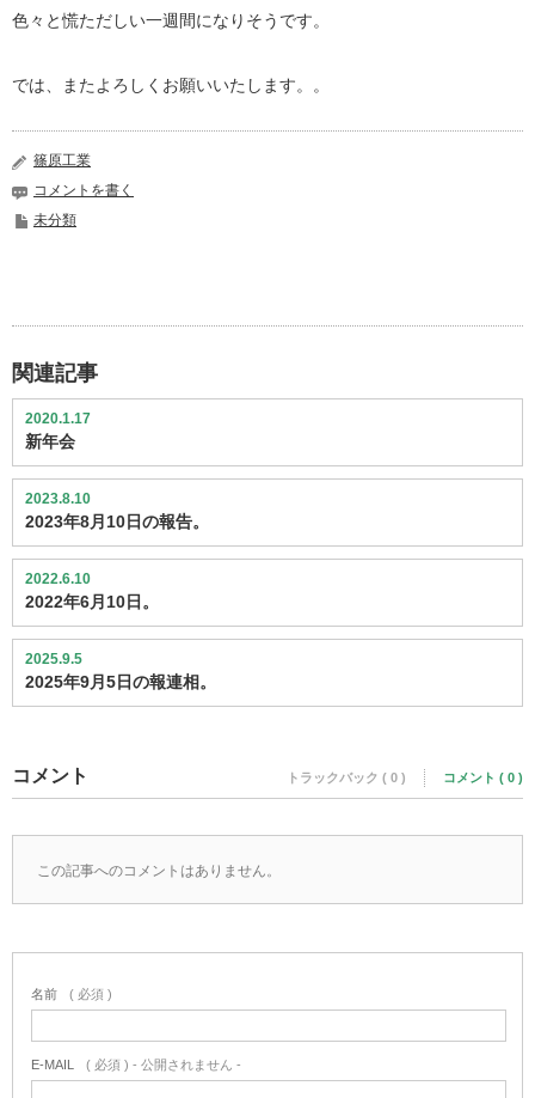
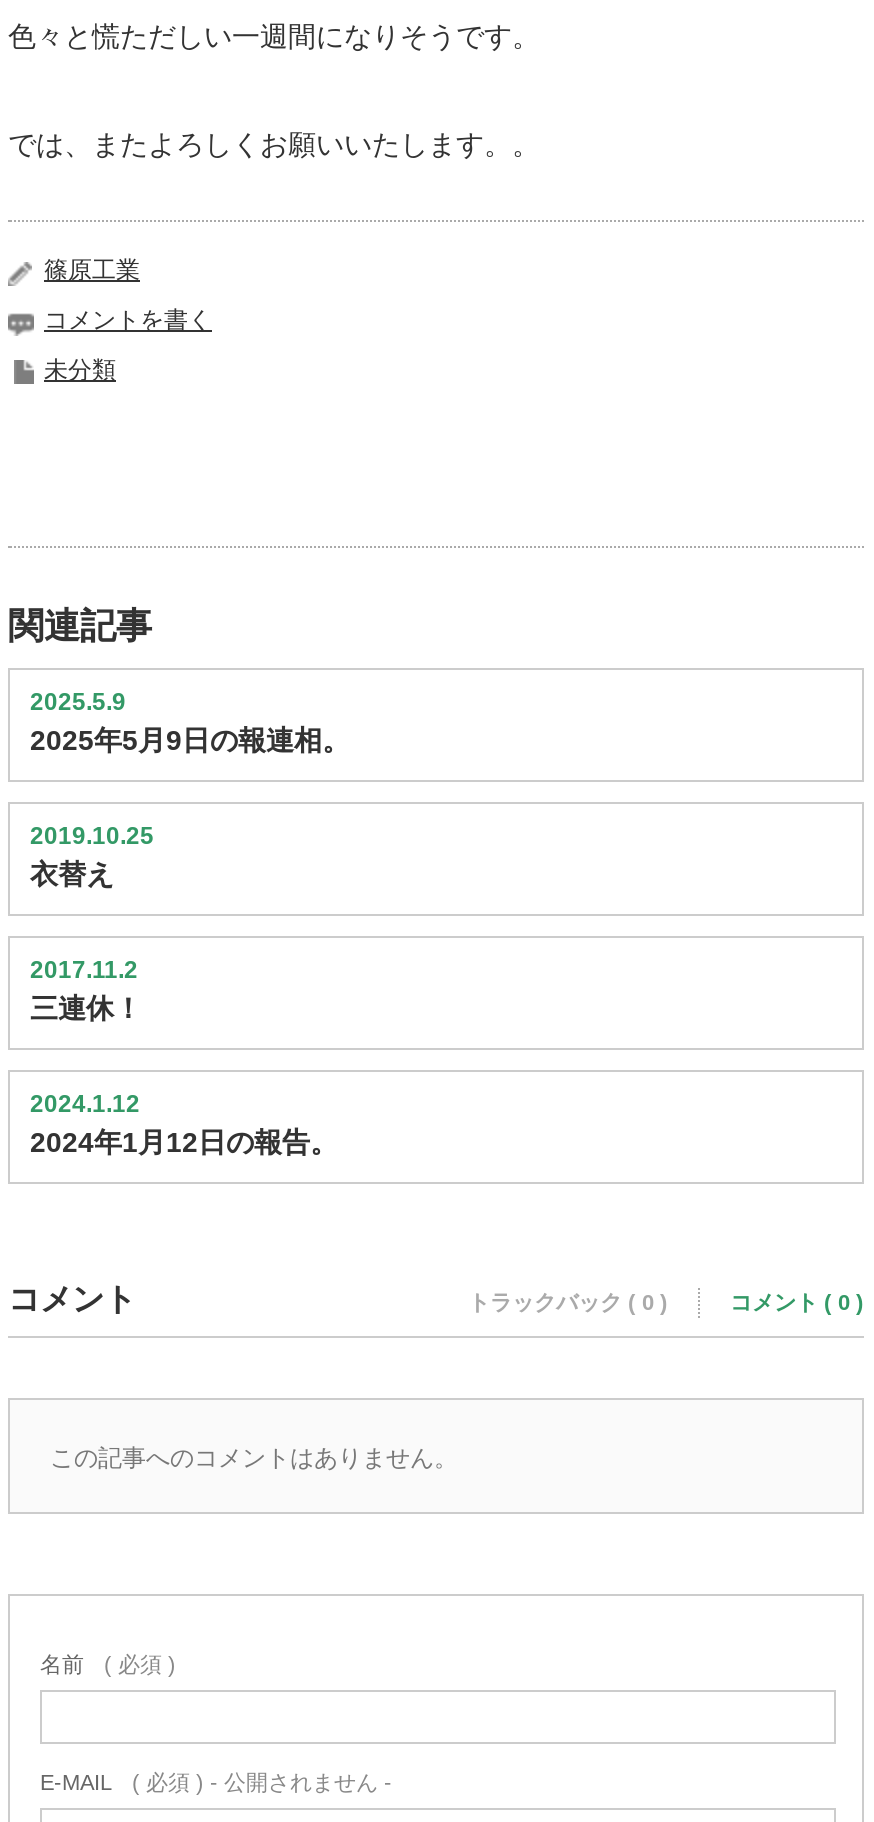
[25,410,91,451] 2020.1.17 | 新年会 -> [30,688,350,756] 2025.5.9 | 2025年5月9日の報連相。
[25,490,209,531] 2023.8.10 | 2023年8月10日の報告。 -> [30,822,154,890] 2019.10.25 | 衣替え
[25,571,159,611] 2022.6.10 | 2022年6月10日。 -> [30,956,142,1024] 2017.11.2 | 三連休！
[25,651,216,691] 2025.9.5 | 2025年9月5日の報連相。 -> [30,1090,338,1158] 2024.1.12 | 2024年1月12日の報告。

